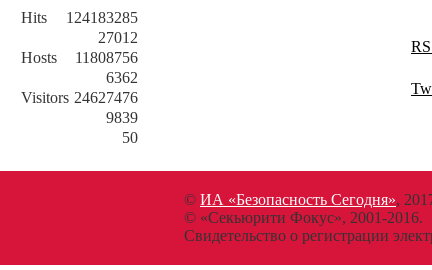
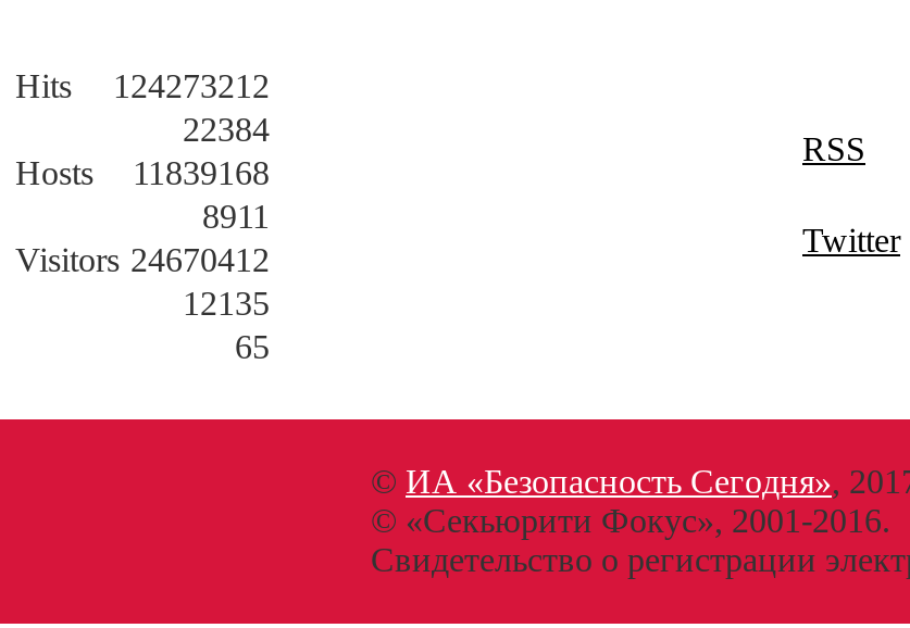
[20,9,137,26] Hits 124183285 -> [15,67,270,104] Hits 124273212
[97,29,137,46] 27012 -> [183,111,270,148] 22384
[20,49,137,66] Hosts 11808756 -> [15,154,270,191] Hosts 11839168
[105,69,137,86] 6362 -> [202,198,270,235] 8911
[20,89,137,106] Visitors 24627476 -> [15,241,270,278] Visitors 24670412
[105,109,137,126] 9839 -> [183,285,270,322] 12135
[121,129,137,146] 50 -> [235,328,270,365] 65

